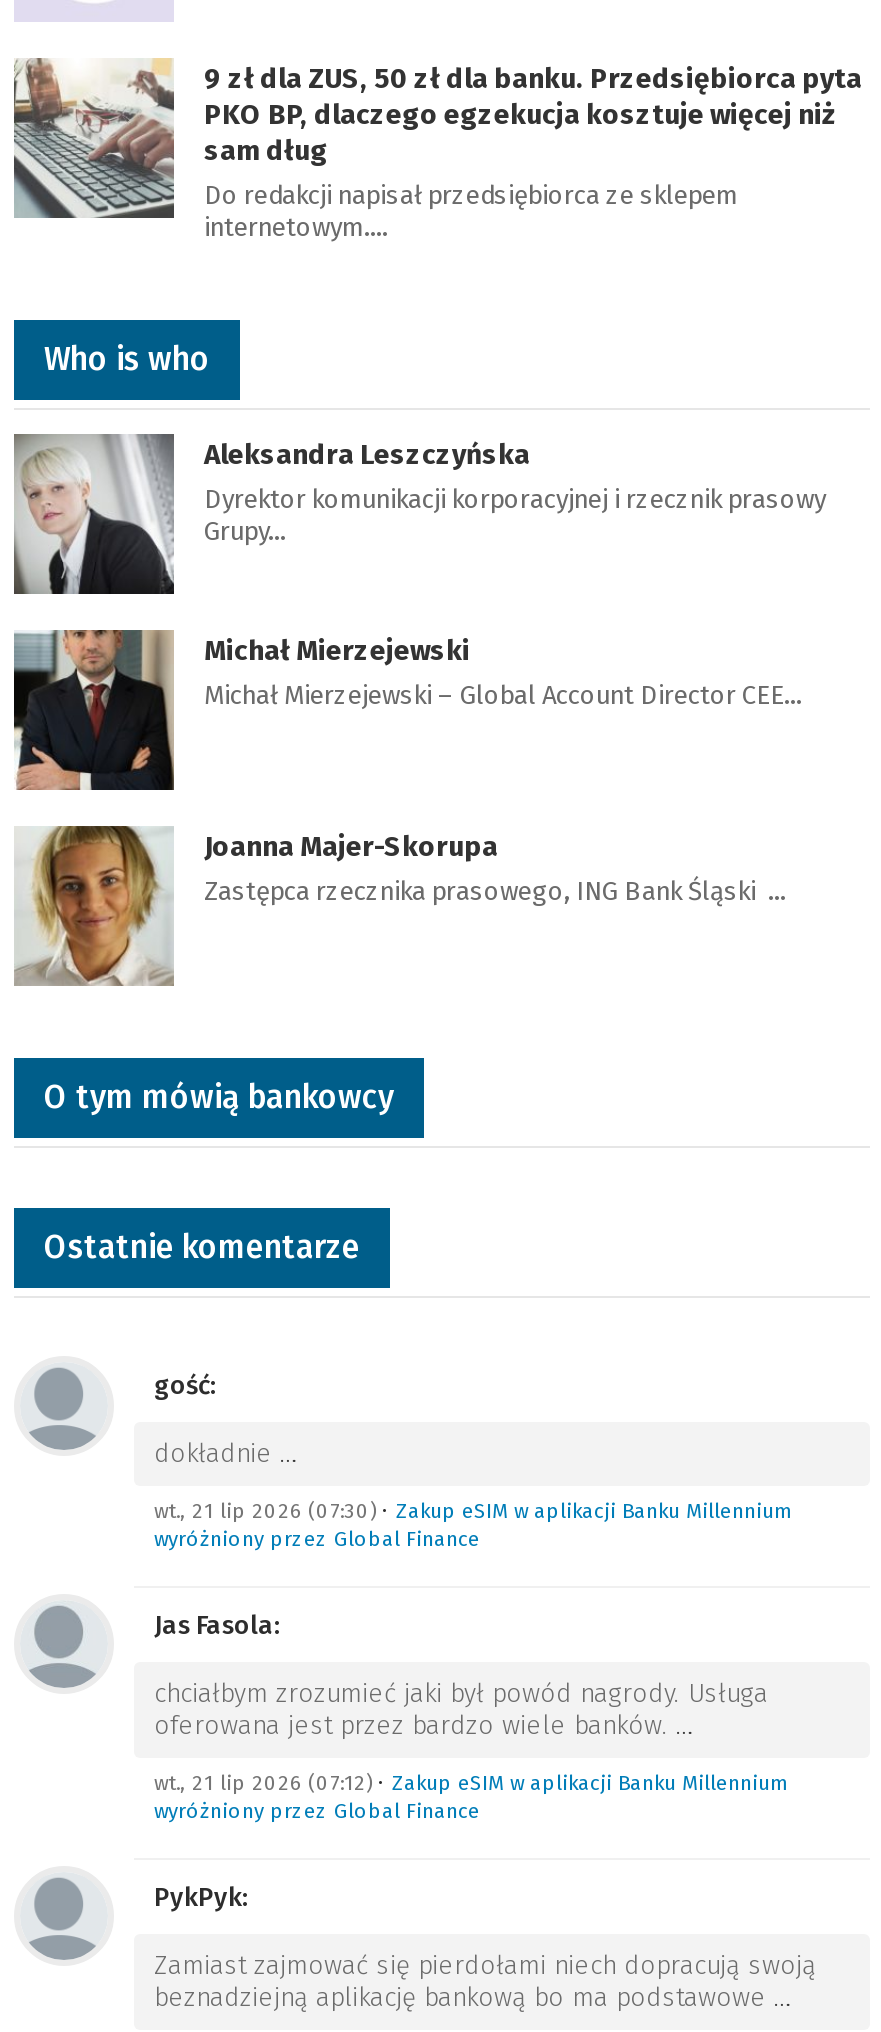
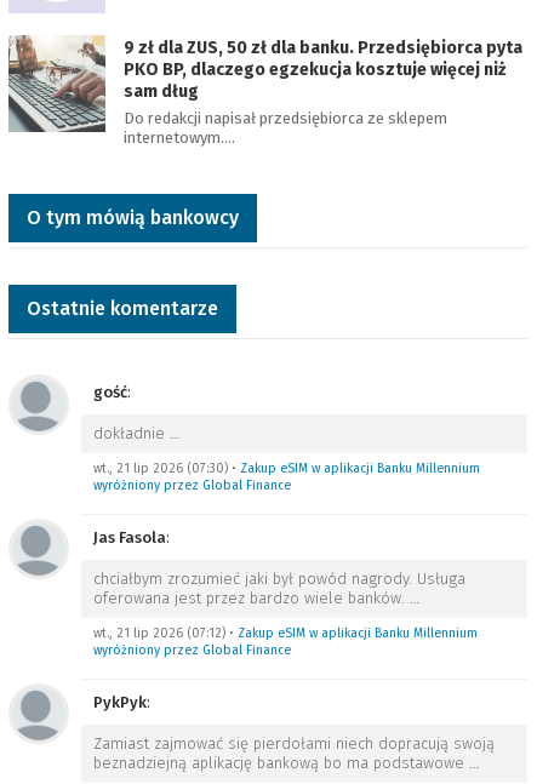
[12,340,826,596] [image] | Who is who | Aleksandra Leszczyńska | Dyrektor komunikacji korporacyjnej i rzecznik prasowy | Grupy… -> none
[12,628,802,792] [image] | Michał Mierzejewski | Michał Mierzejewski – Global Account Director CEE… -> none
[14,824,786,988] [image] | Joanna Majer-Skorupa | Zastępca rzecznika prasowego, ING Bank Śląski … -> none

